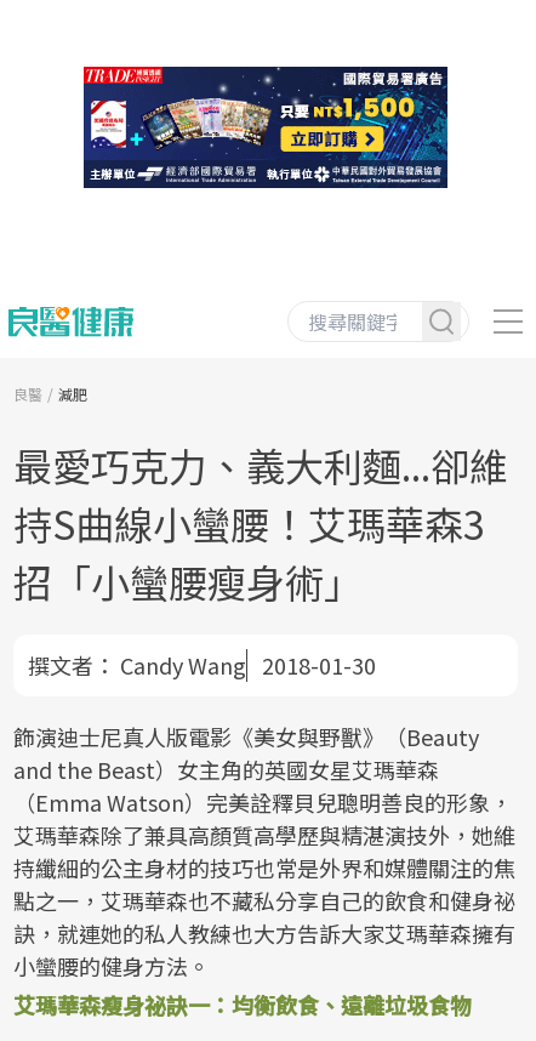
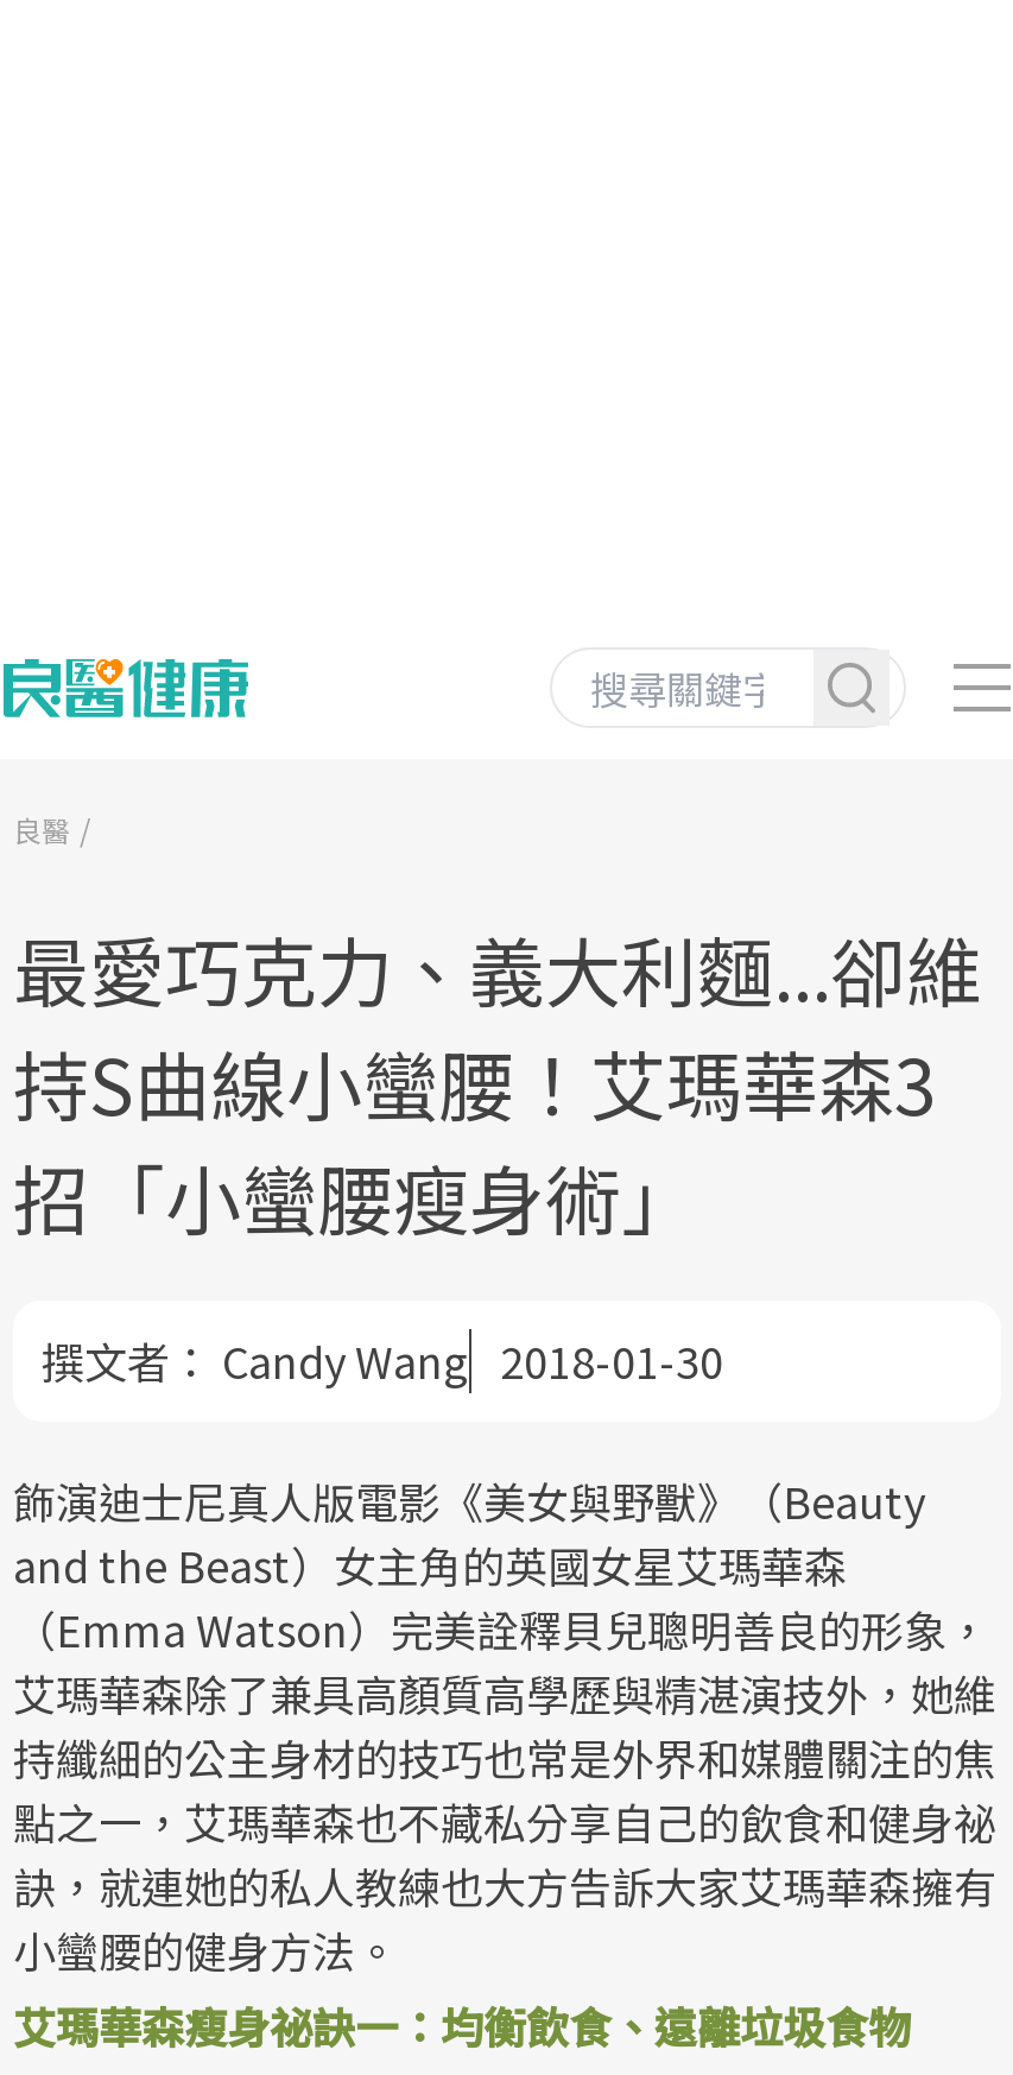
[82,66,449,189] [image] -> none
[58,383,87,404] 減肥 -> none

